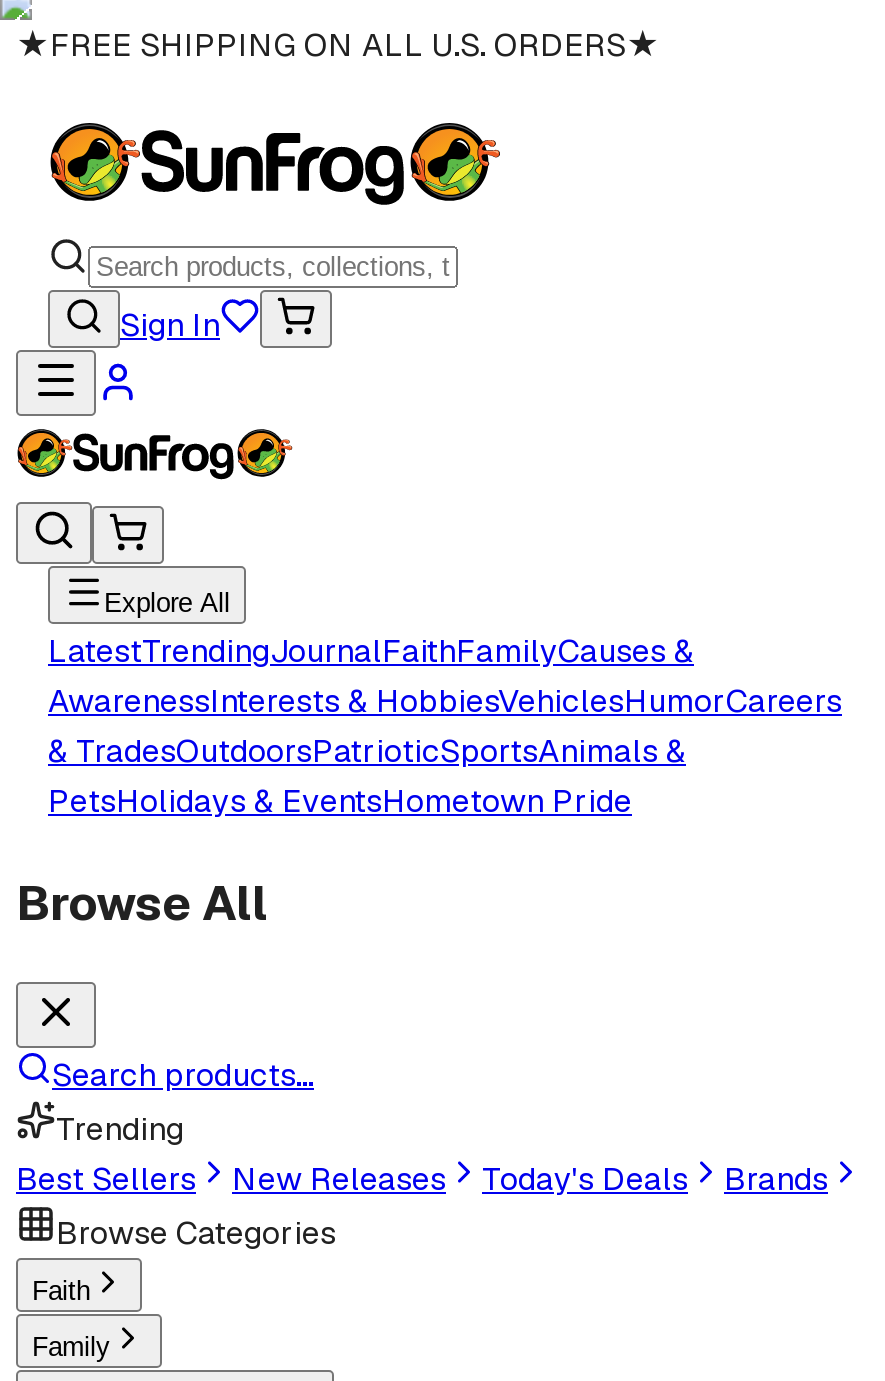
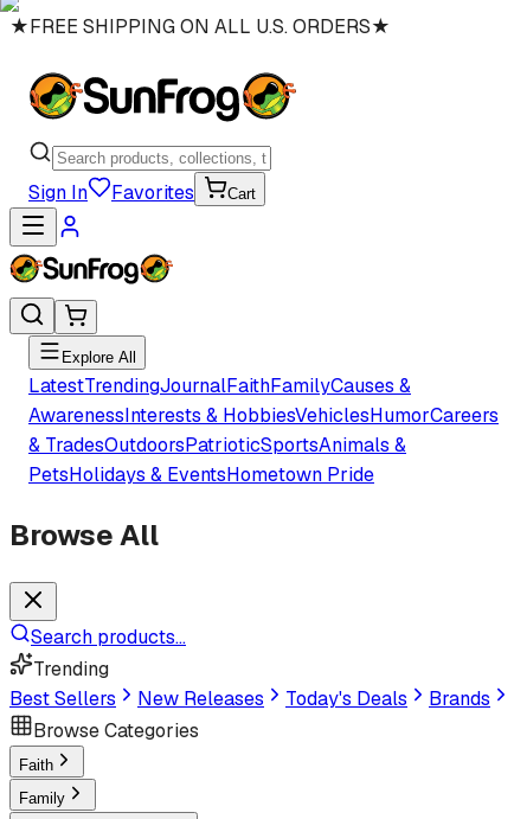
none -> [111,180,256,205] Favorites | Cart

